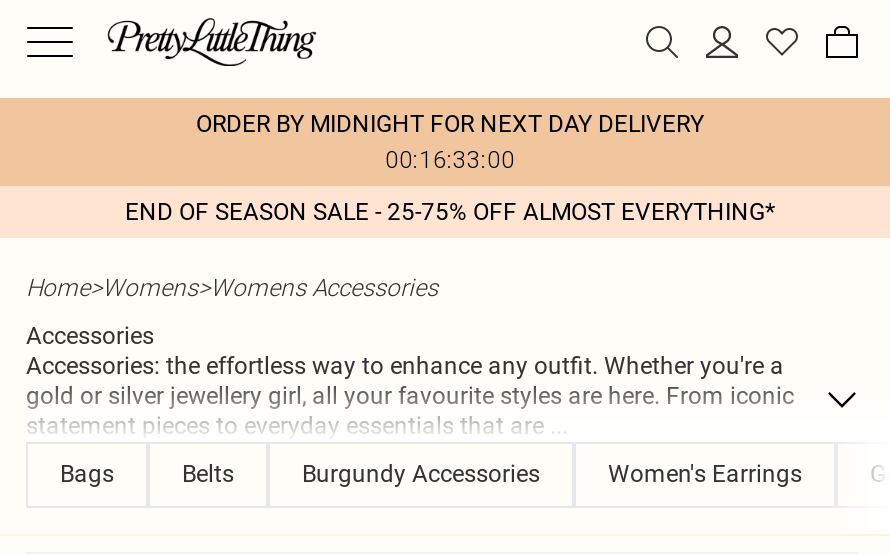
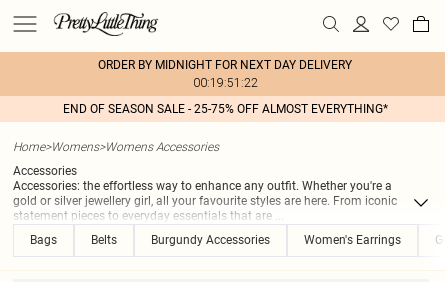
[385,144,515,174] 00:16:33:00 -> [192,75,257,90] 00:19:51:22

